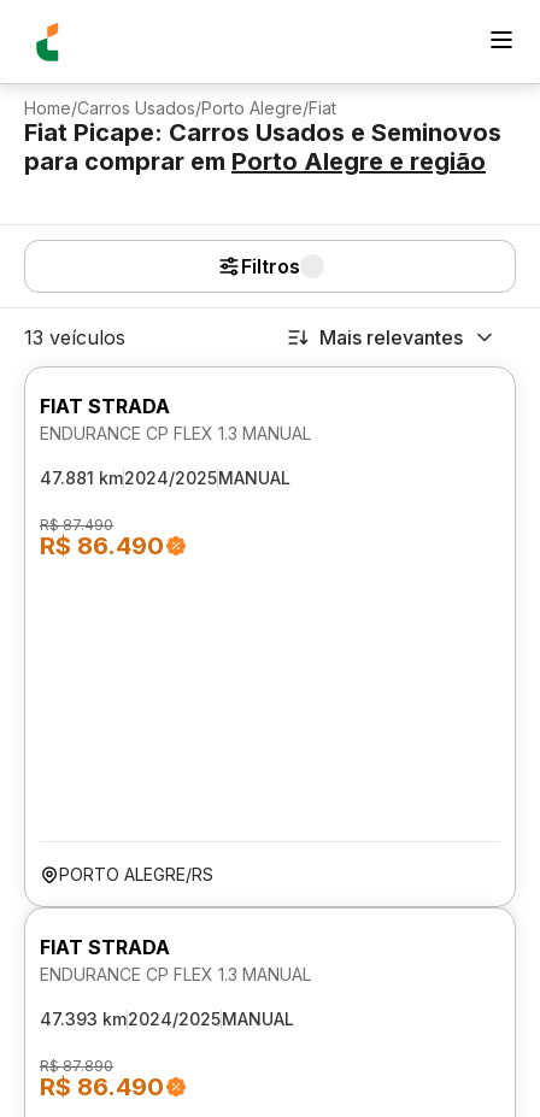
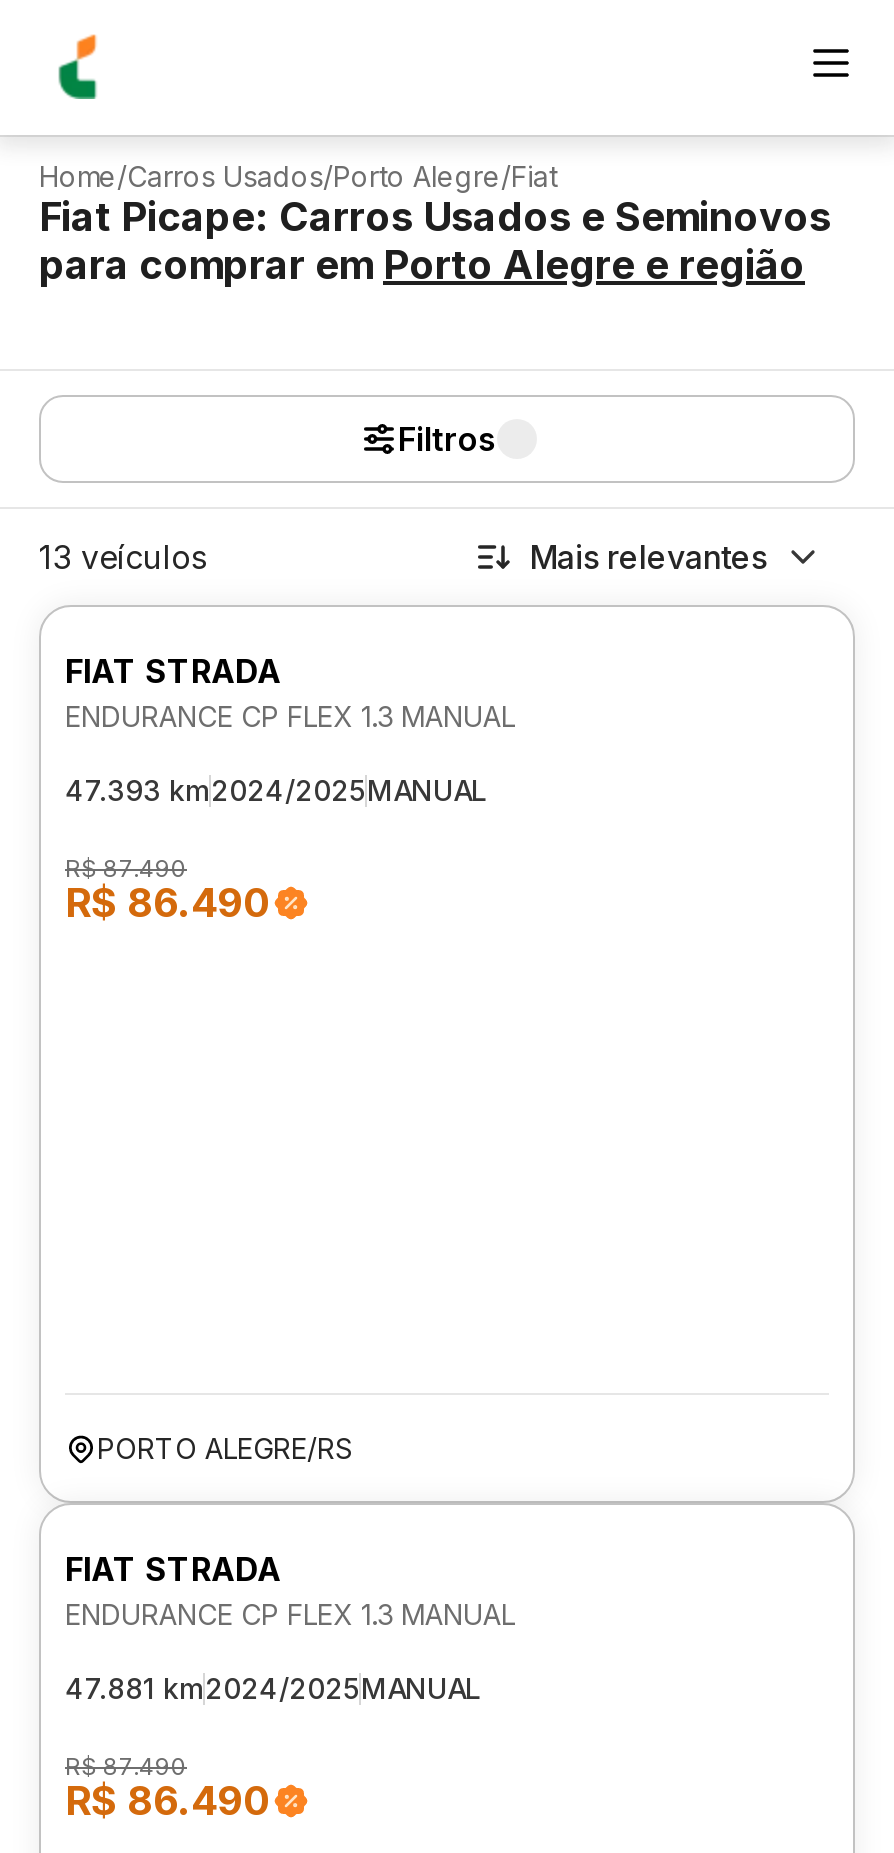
[40,468,290,488] 47.881 km2024/2025MANUAL -> [65,773,487,807] 47.393 km2024/2025MANUAL
[40,1009,294,1029] 47.393 km2024/2025MANUAL -> [65,1671,481,1705] 47.881 km2024/2025MANUAL
[40,1057,113,1075] R$ 87.890 -> [65,1751,187,1781] R$ 87.490

